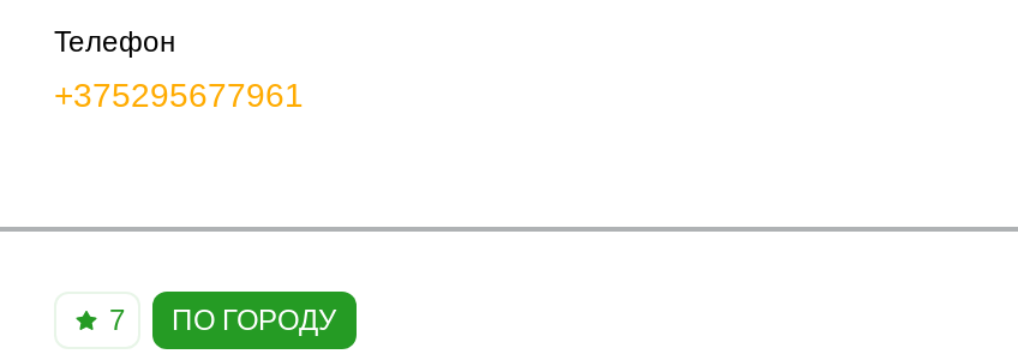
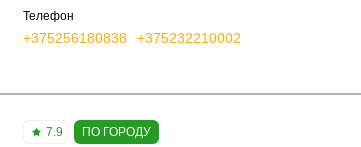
[54,76,304,114] +375295677961 -> [23,30,241,46] +375256180838 | +375232210002
[109,304,337,337] 7 ПО ГОРОДУ -> [46,125,151,139] 7.9 ПО ГОРОДУ

